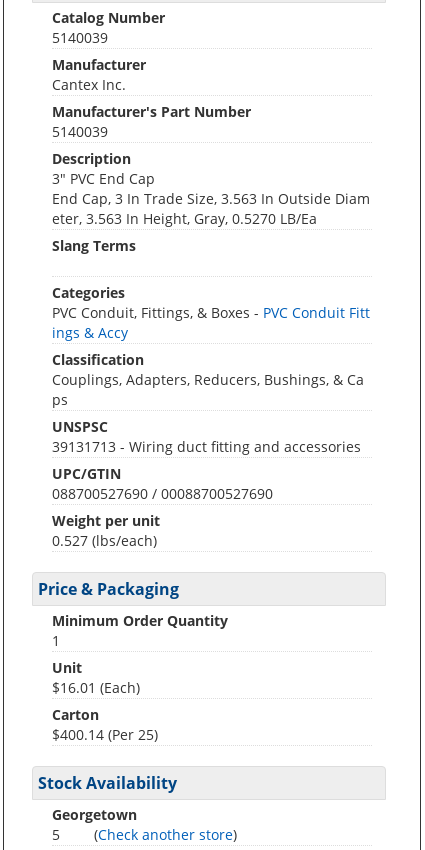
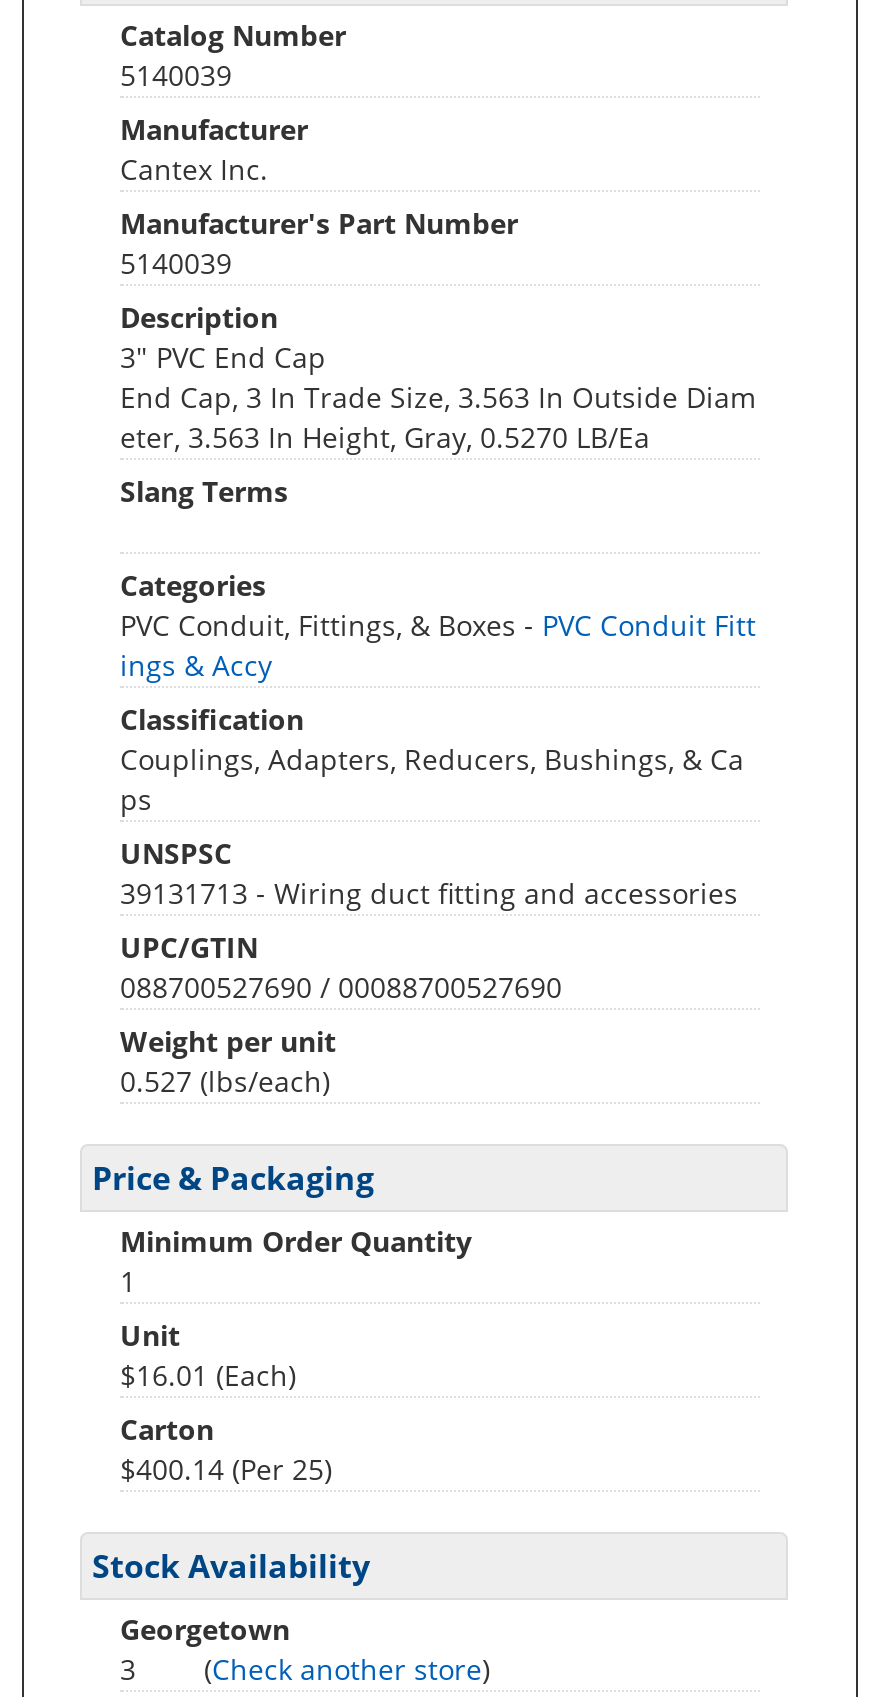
[52,825,237,844] 5 (Check another store) -> [120,1650,490,1688] 3 (Check another store)

